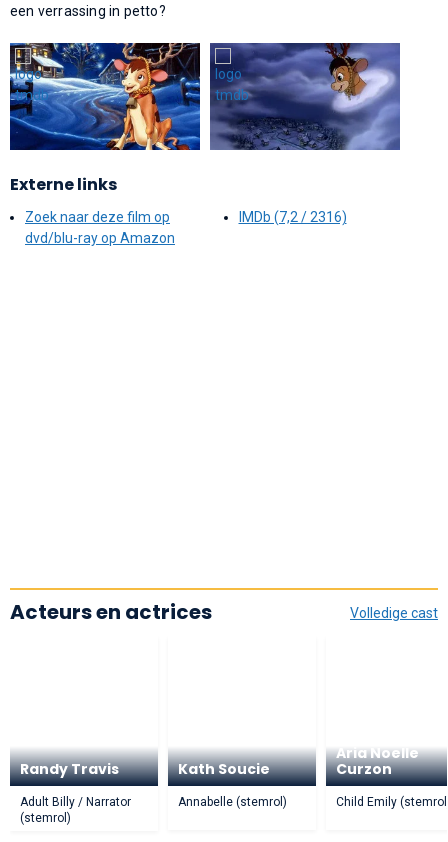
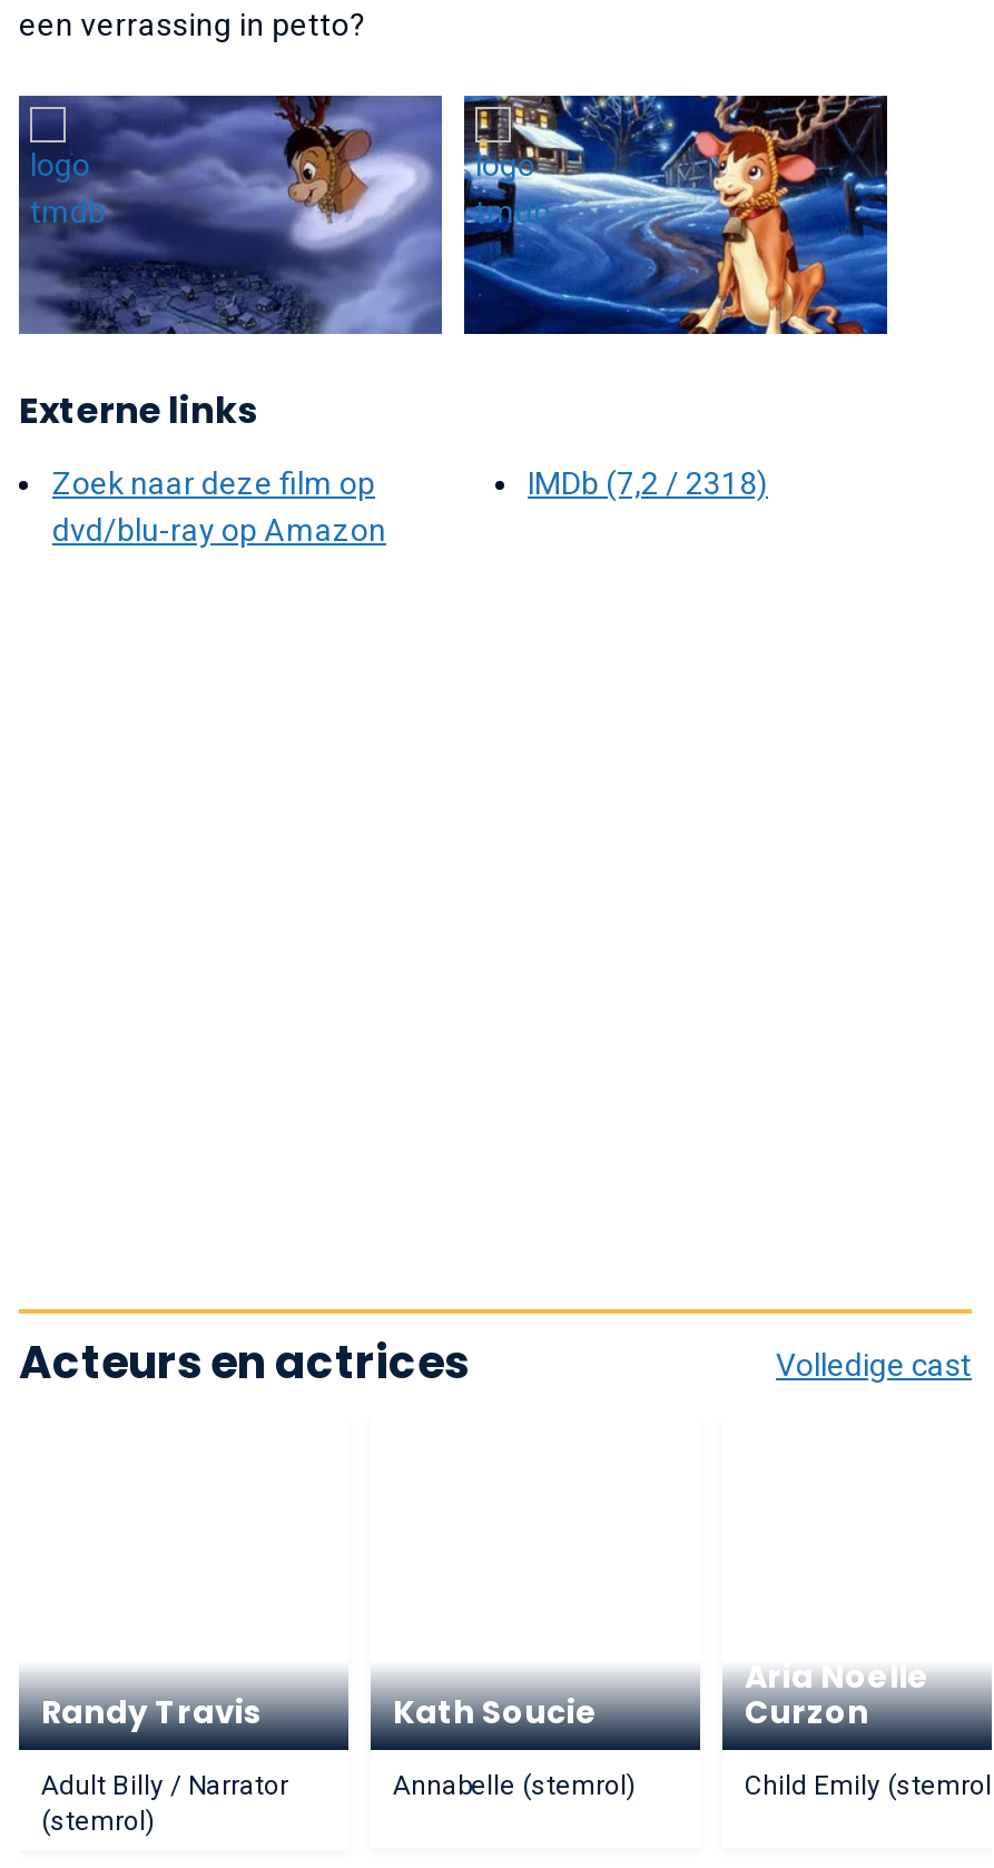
[9,42,201,151] [image] -> [17,94,444,336] [image]
[209,42,401,151] [image] -> [462,94,889,336] [image]
[238,209,346,225] IMDb (7,2 / 2316) -> [528,465,768,501] IMDb (7,2 / 2318)

